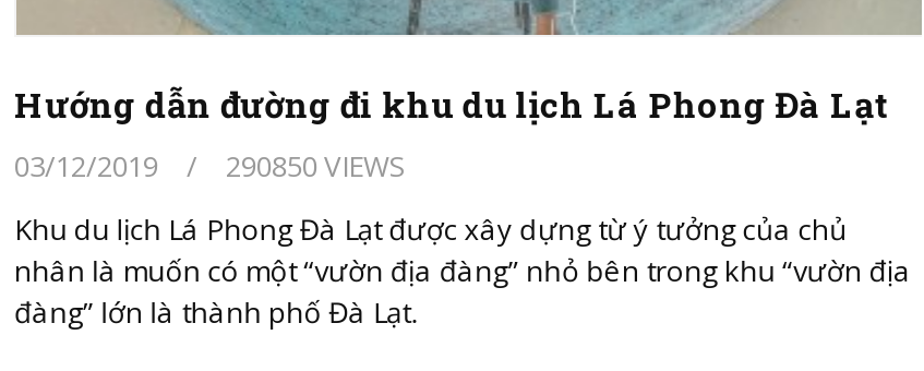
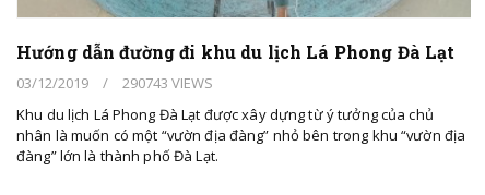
[14,146,407,185] 03/12/2019 / 290850 VIEWS -> [16,73,213,93] 03/12/2019 / 290743 VIEWS

